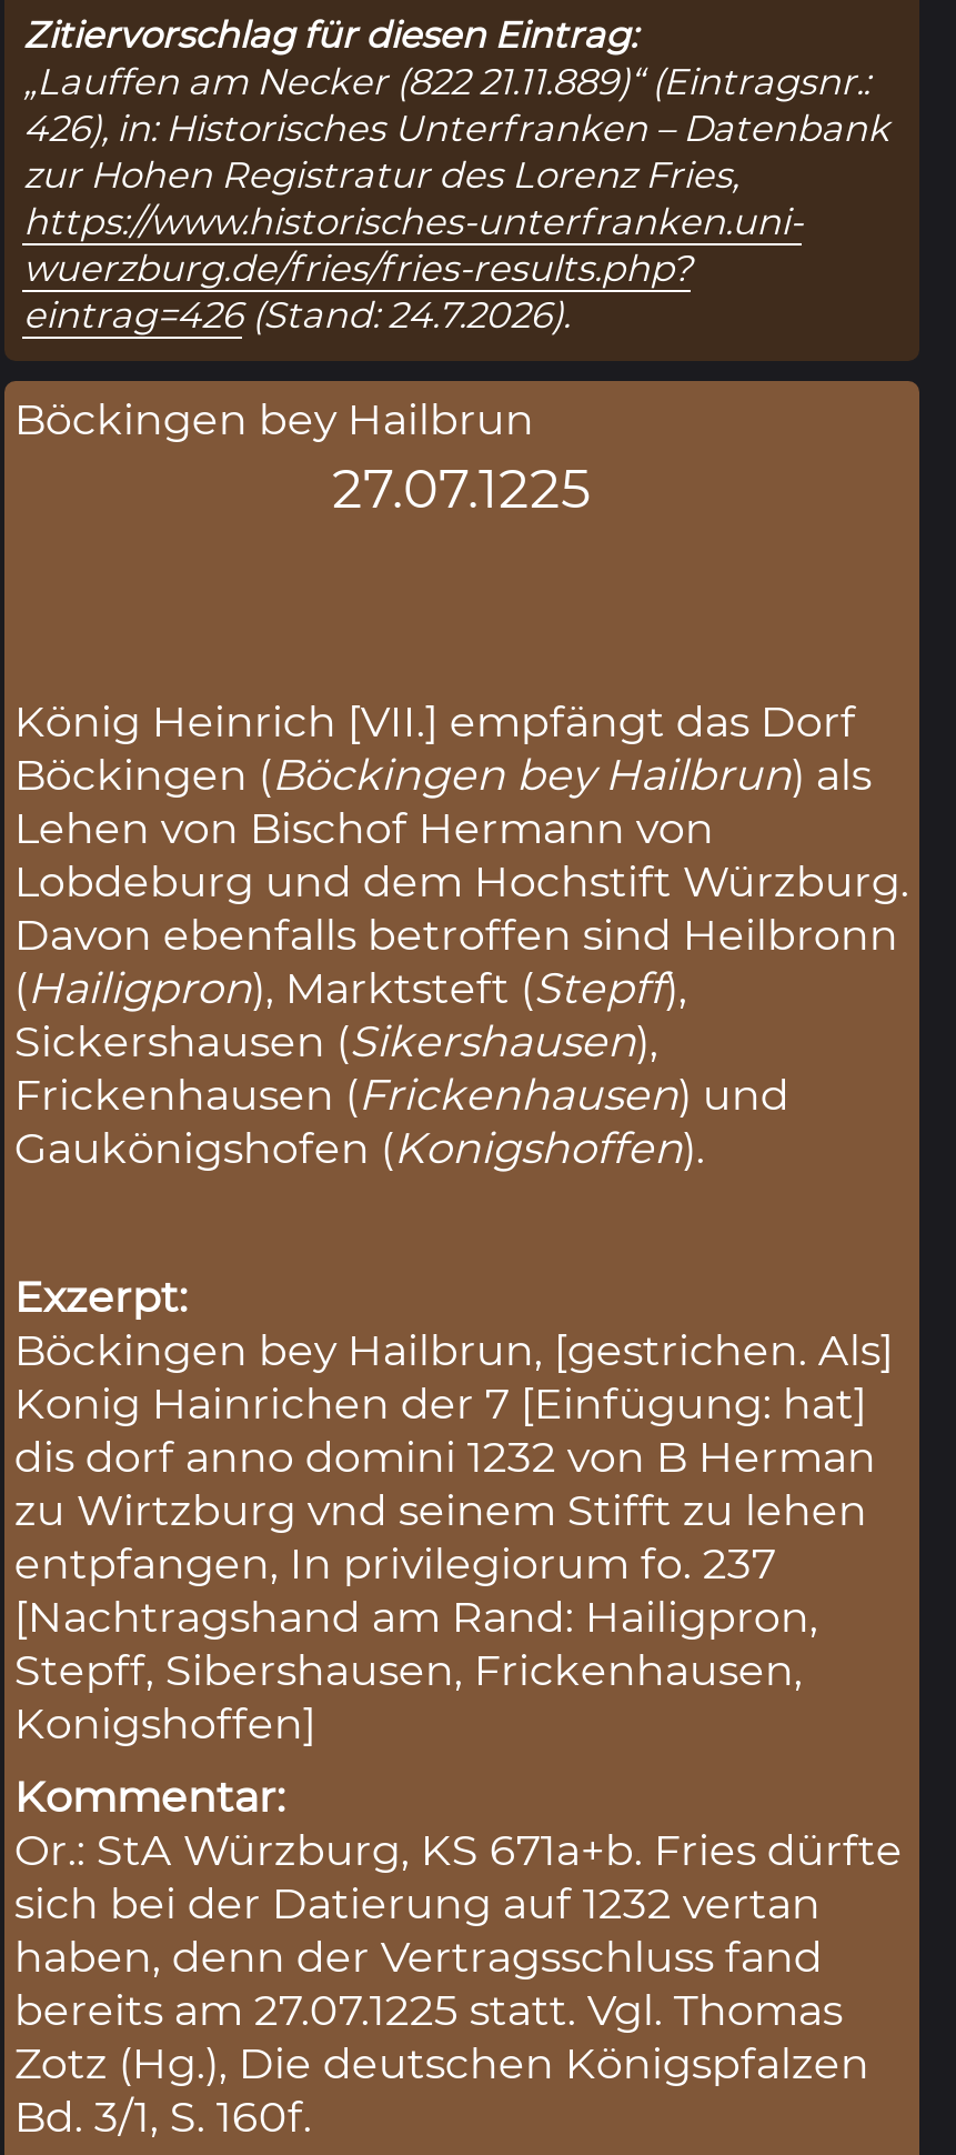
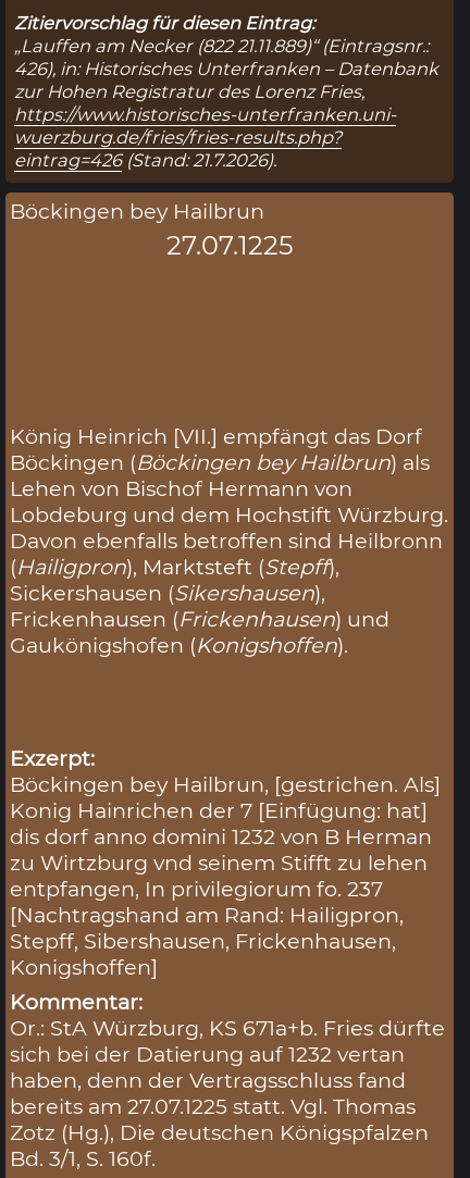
[23,291,569,336] eintrag=426(Stand: 24.7.2026). -> [15,149,277,170] eintrag=426(Stand: 21.7.2026).

